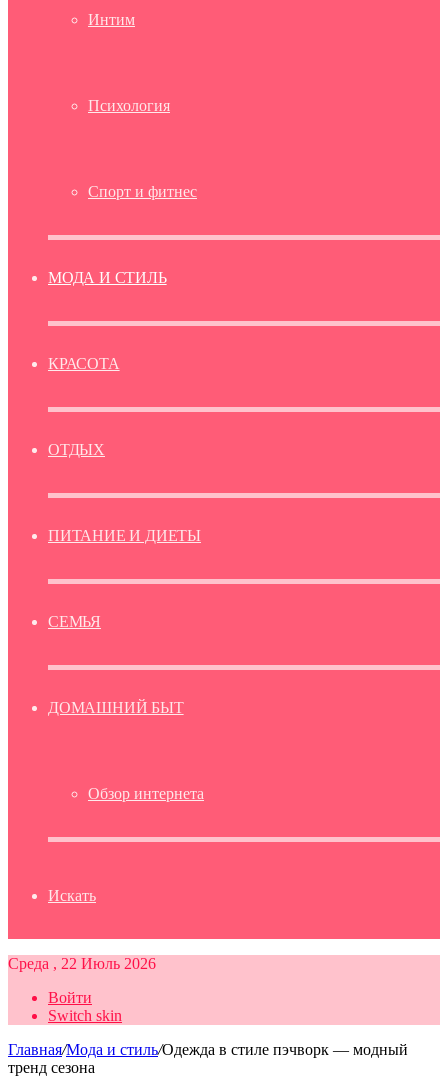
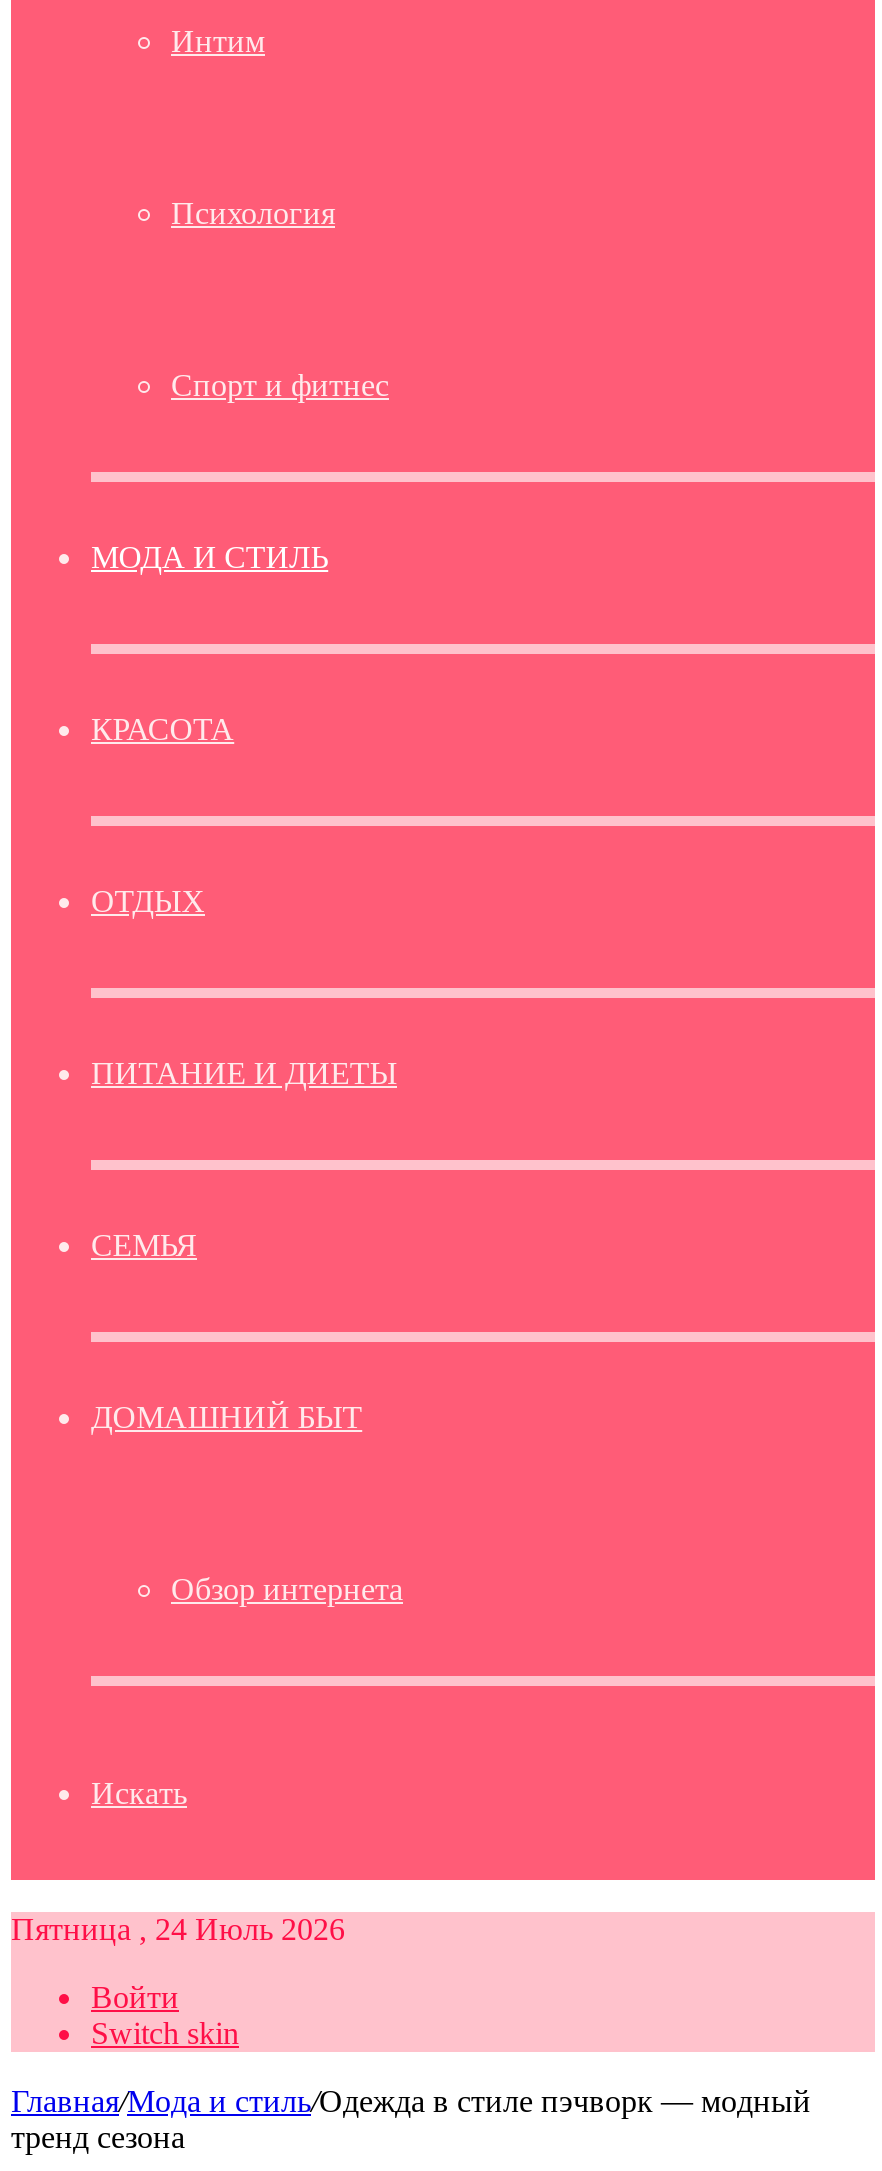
[8,955,156,972] Среда , 22 Июль 2026 -> [11,1912,345,1946] Пятница , 24 Июль 2026

